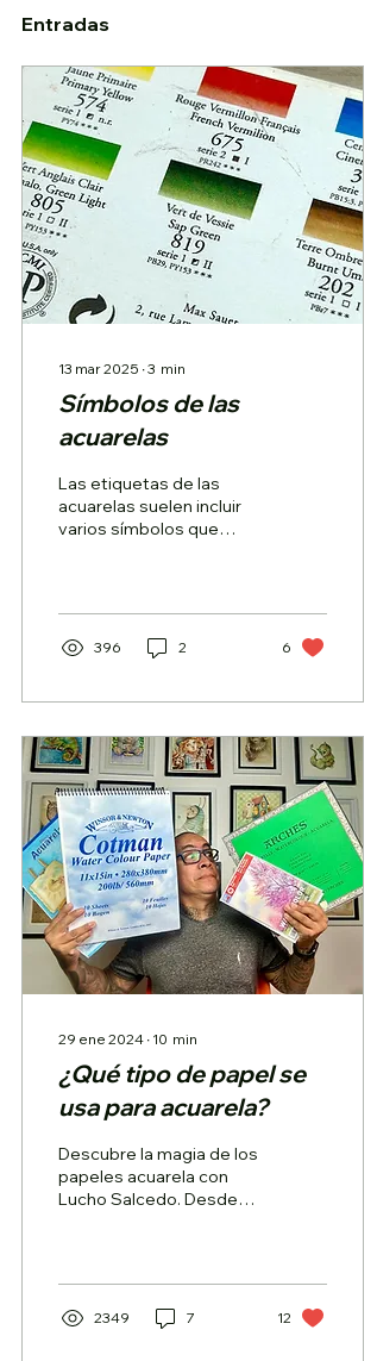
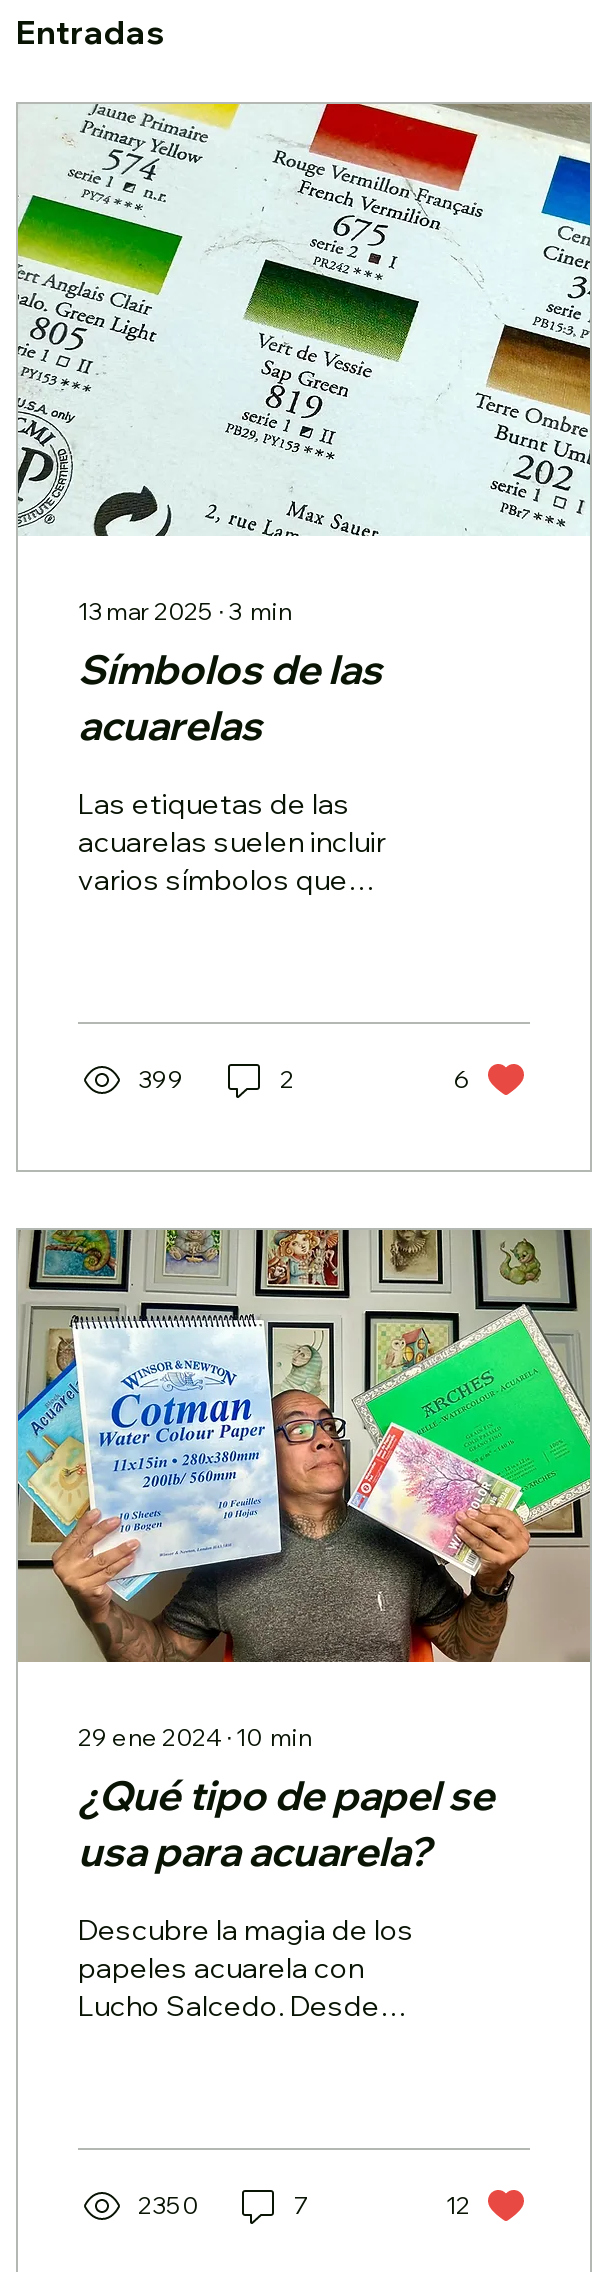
[94,638,121,656] 396 -> [138,1064,184,1094] 399
[94,1309,130,1326] 2349 -> [138,2190,198,2220] 2350

